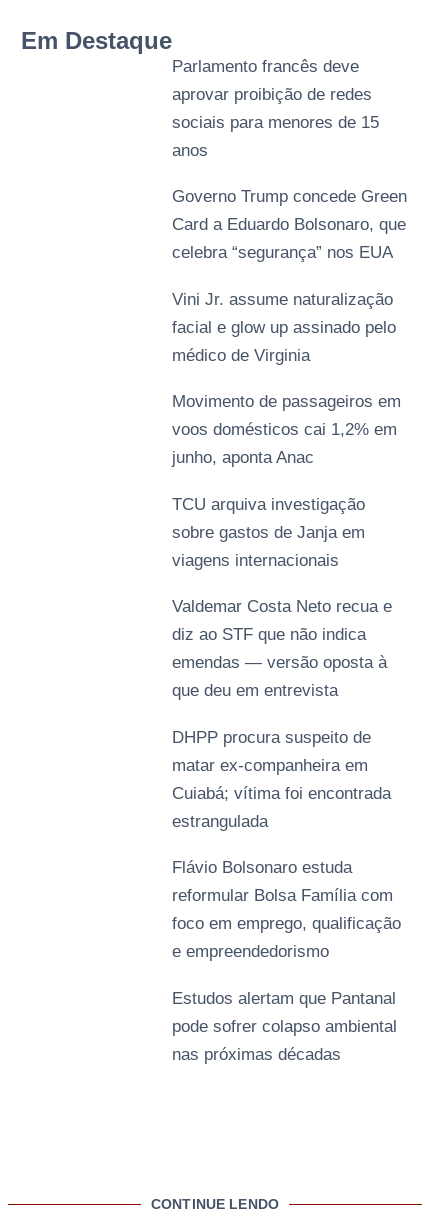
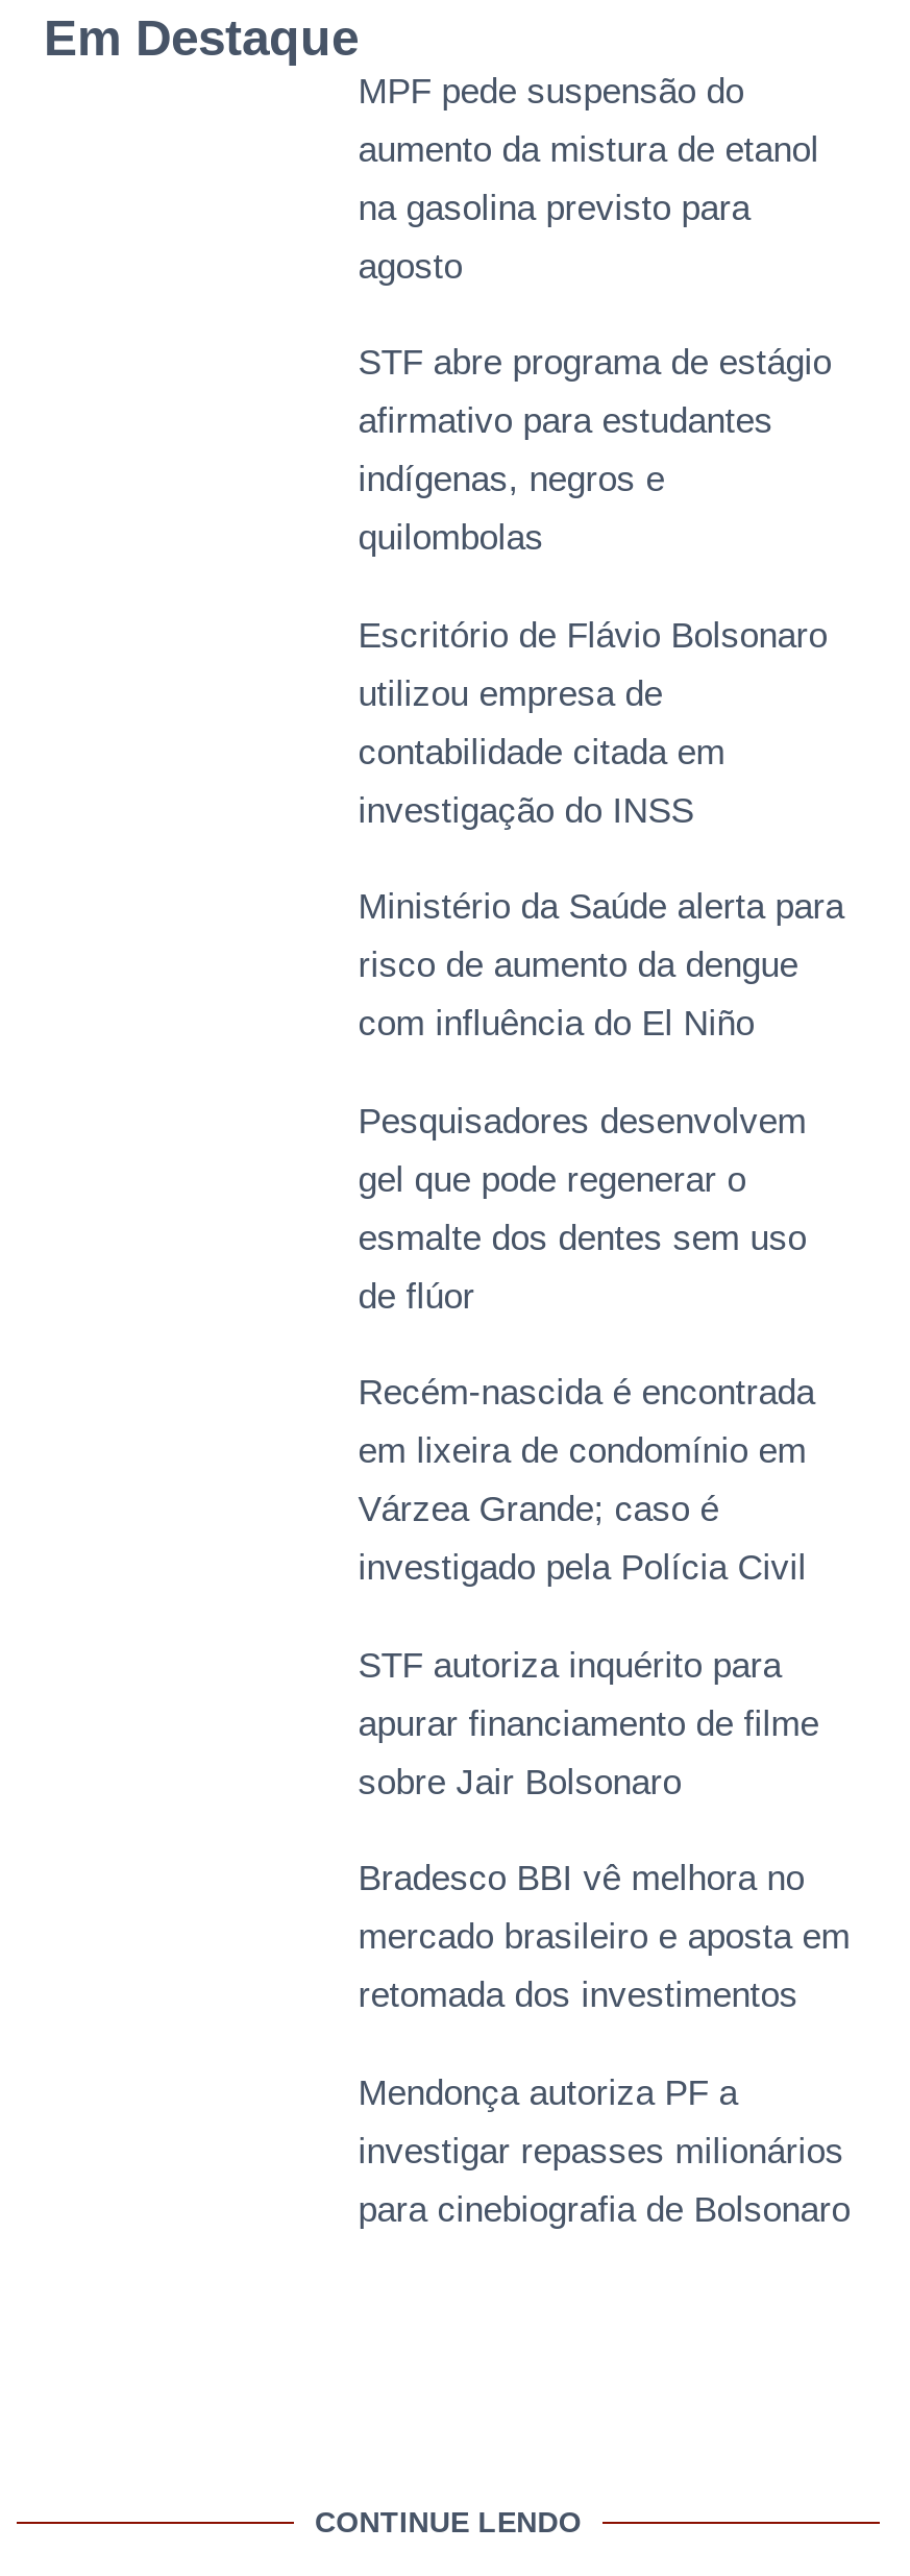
[172,57,407,1064] Parlamento francês deve | aprovar proibição de redes | sociais para menores de 15 | anos | Governo Trump concede Green | Card a Eduardo Bolsonaro, que | celebra “segurança” nos EUA | Vini Jr. assume naturalização | facial e glow up assinado pelo | médico de Virginia | Movimento de passageiros em | voos domésticos cai 1,2% em | junho, aponta Anac | TCU arquiva investigação | sobre gastos de Janja em | viagens internacionais | Valdemar Costa Neto recua e | diz ao STF que não indica | emendas — versão oposta à | que deu em entrevista | DHPP procura suspeito de | matar ex-companheira em | Cuiabá; vítima foi encontrada | estrangulada | Flávio Bolsonaro estuda | reformular Bolsa Família com | foco em emprego, qualificação | e empreendedorismo | Estudos alertam que Pantanal | pode sofrer colapso ambiental | nas próximas décadas -> [358,72,850,2229] MPF pede suspensão do | aumento da mistura de etanol | na gasolina previsto para | agosto | STF abre programa de estágio | afirmativo para estudantes | indígenas, negros e | quilombolas | Escritório de Flávio Bolsonaro | utilizou empresa de | contabilidade citada em | investigação do INSS | Ministério da Saúde alerta para | risco de aumento da dengue | com influência do El Niño | Pesquisadores desenvolvem | gel que pode regenerar o | esmalte dos dentes sem uso | de flúor | Recém-nascida é encontrada | em lixeira de condomínio em | Várzea Grande; caso é | investigado pela Polícia Civil | STF autoriza inquérito para | apurar financiamento de filme | sobre Jair Bolsonaro | Bradesco BBI vê melhora no | mercado brasileiro e aposta em | retomada dos investimentos | Mendonça autoriza PF a | investigar repasses milionários | para cinebiografia de Bolsonaro

